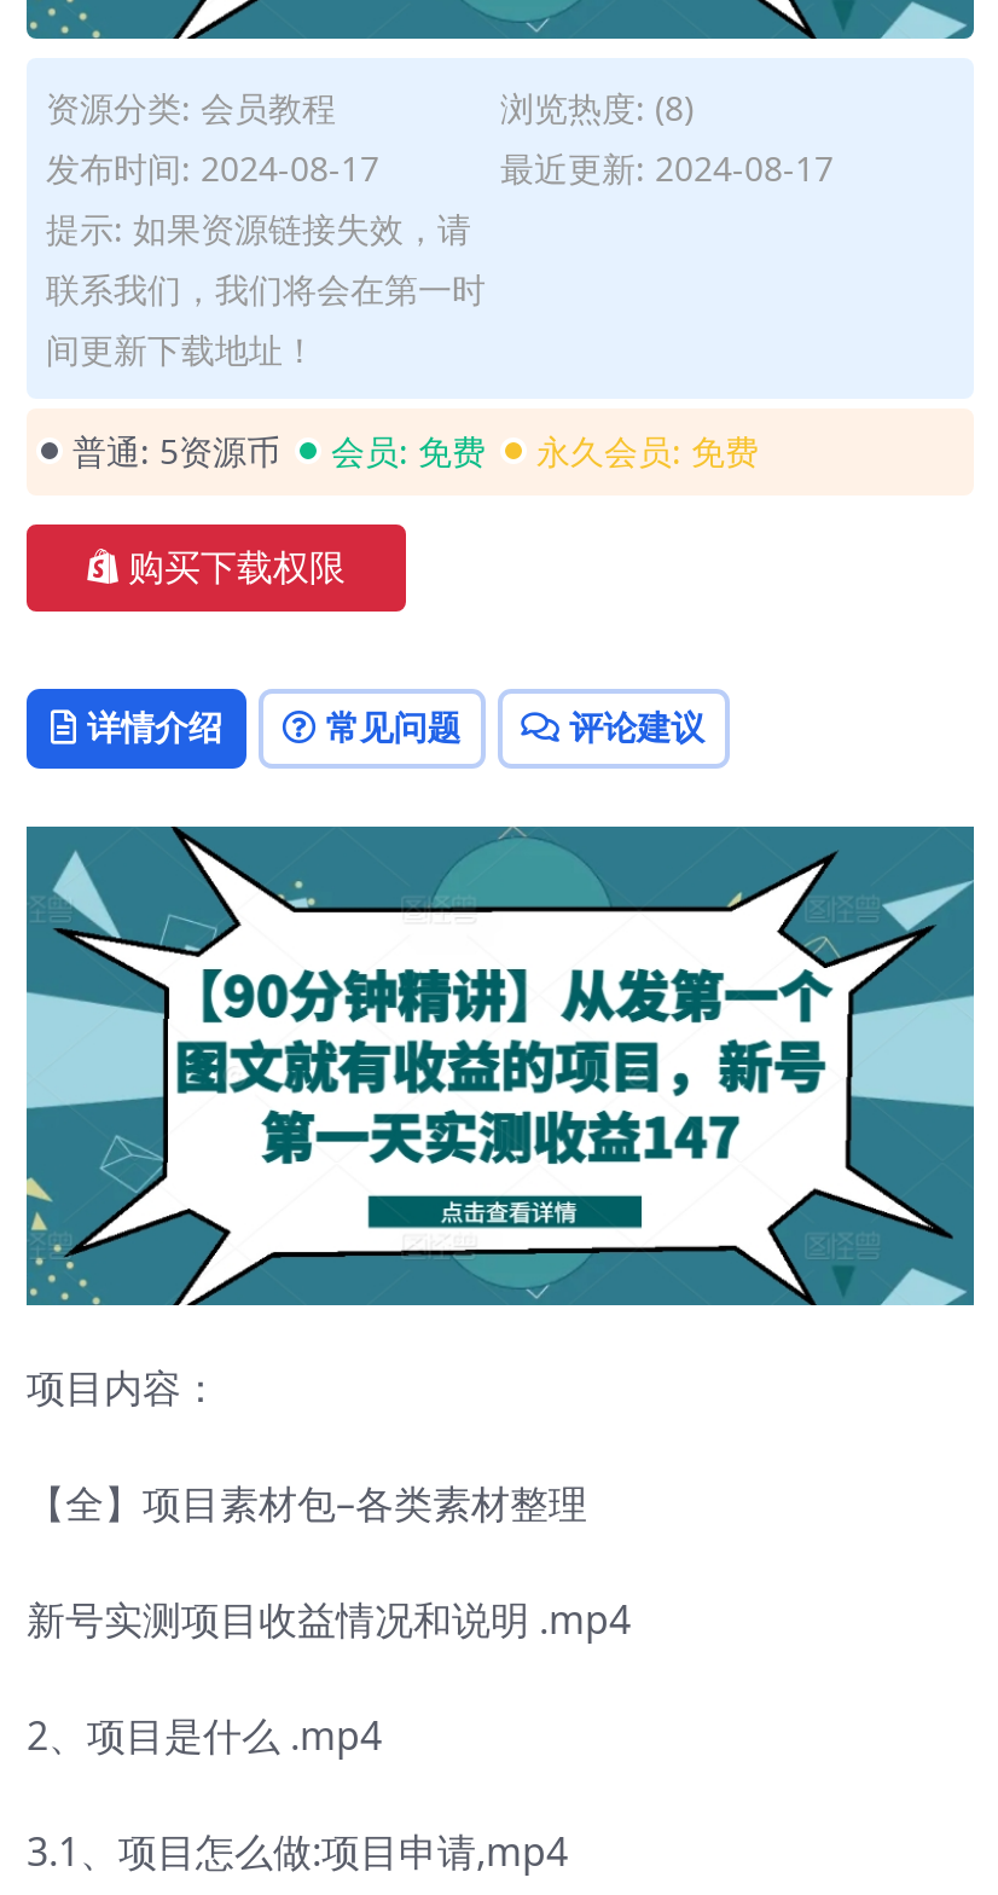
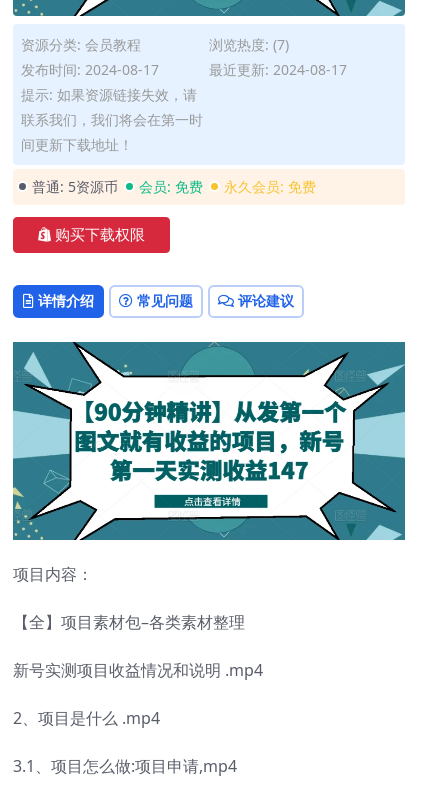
[500,85,694,131] 浏览热度: (8) -> [209,35,289,54] 浏览热度: (7)

